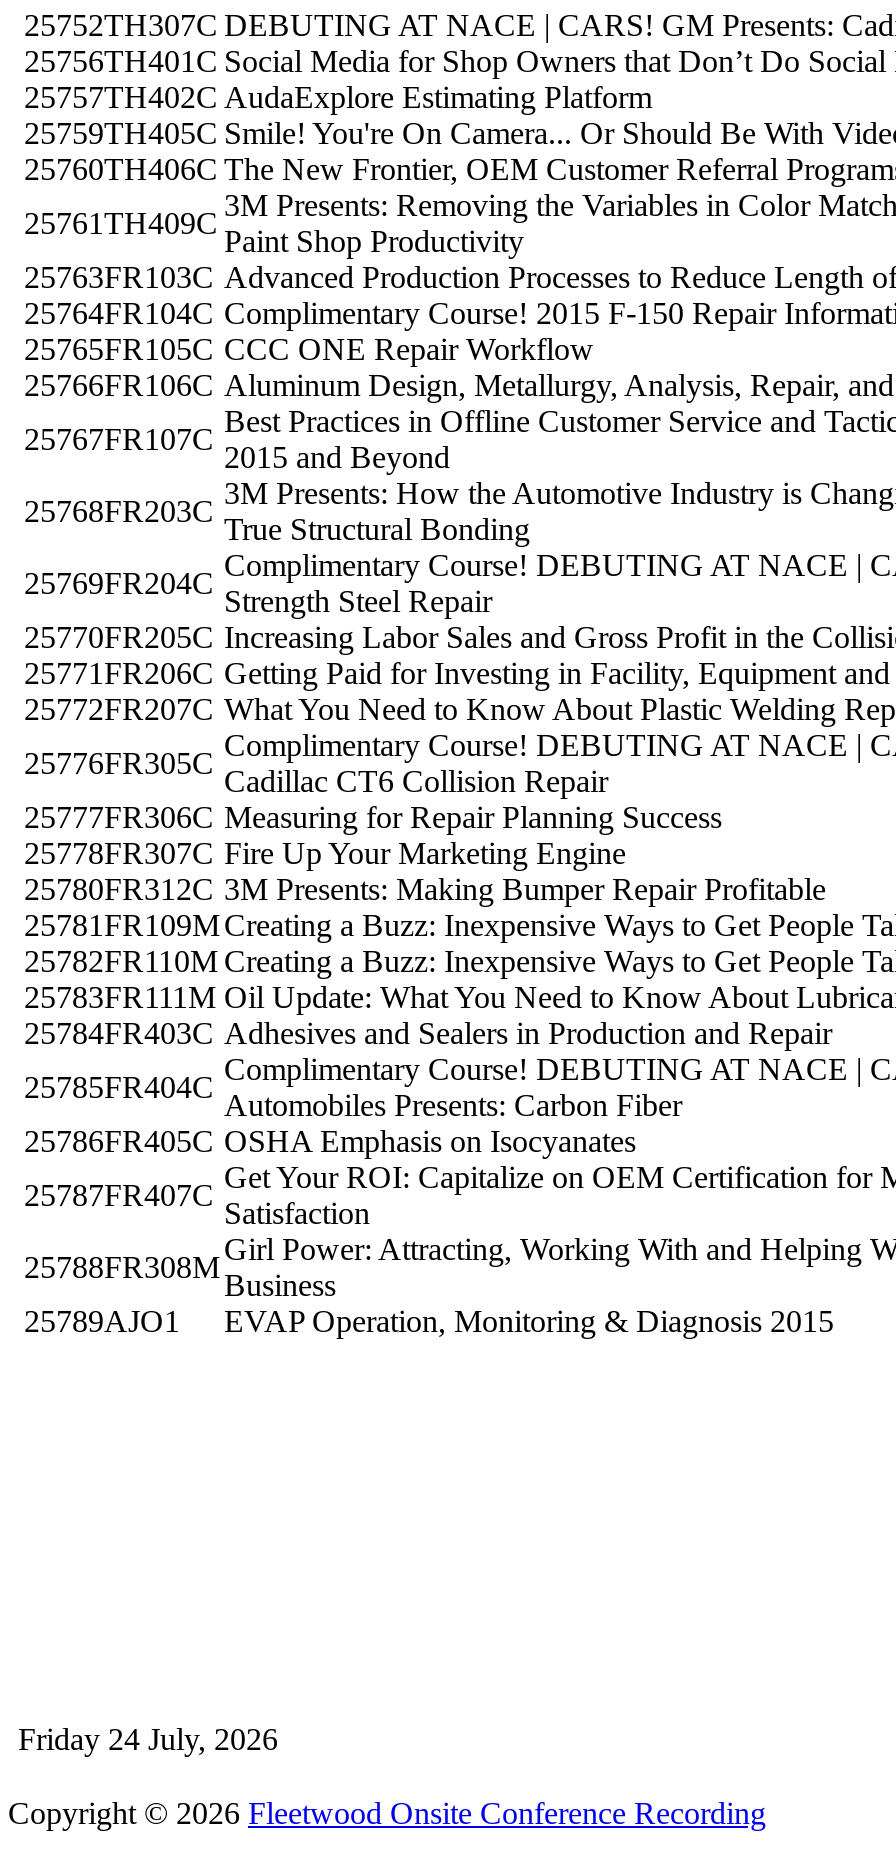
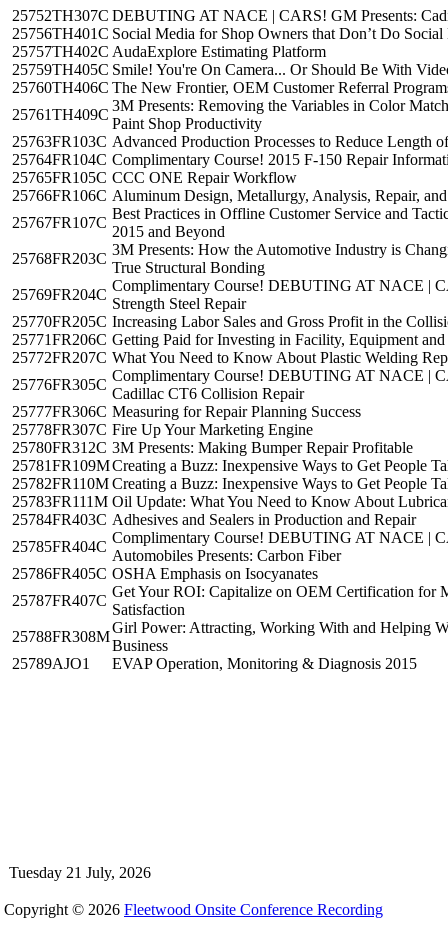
[2,1722,294,1756] Friday 24 July, 2026 -> [1,864,159,881] Tuesday 21 July, 2026

